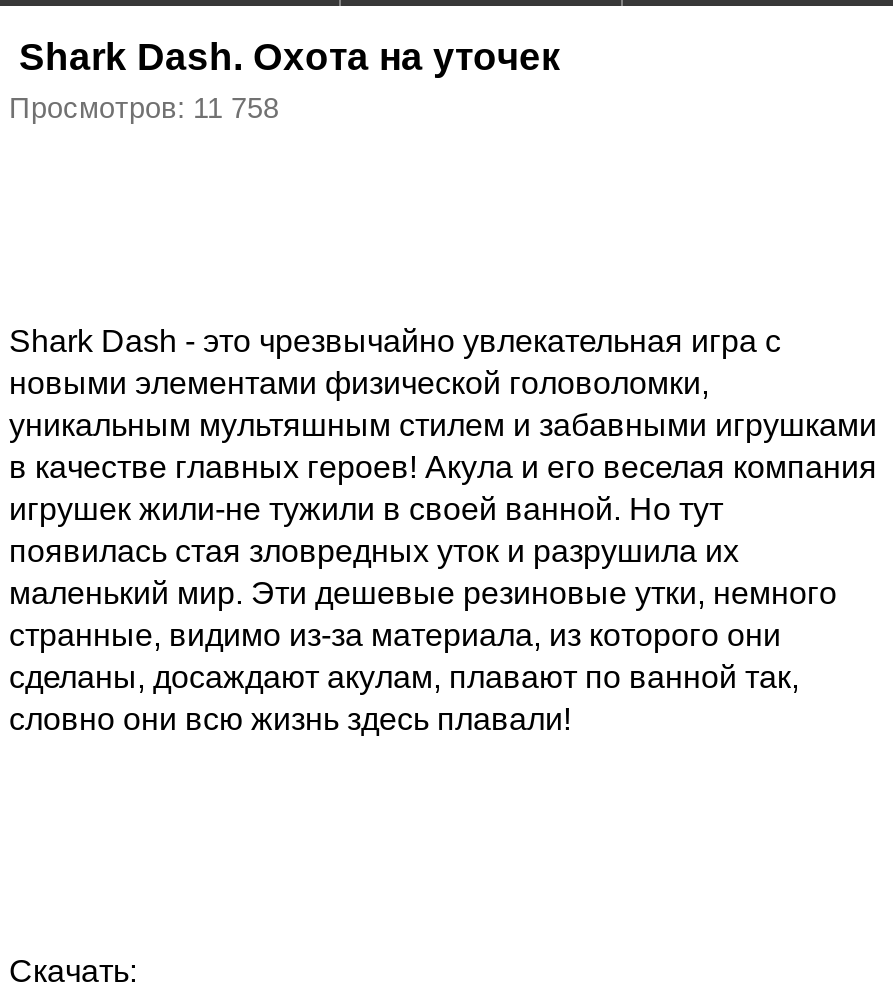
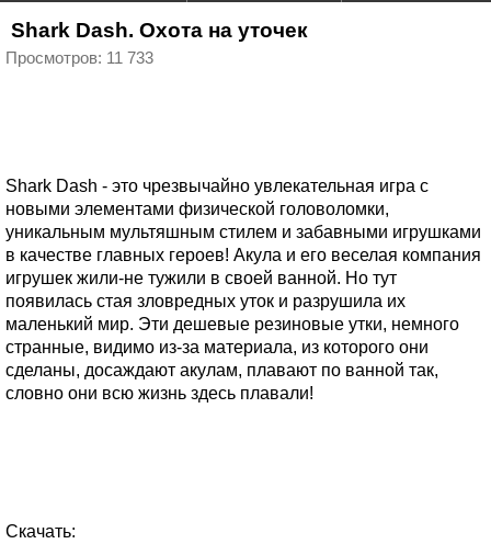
[9,92,279,124] Просмотров: 11 758 -> [5,49,153,67] Просмотров: 11 733

